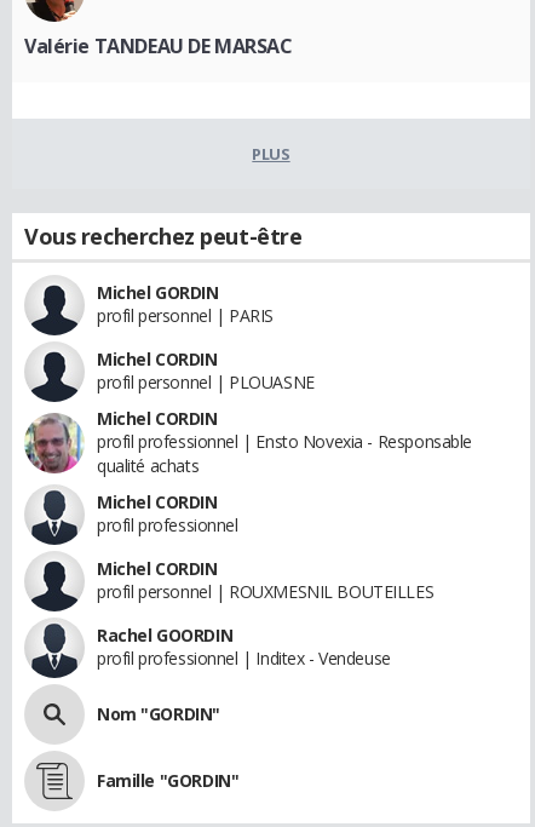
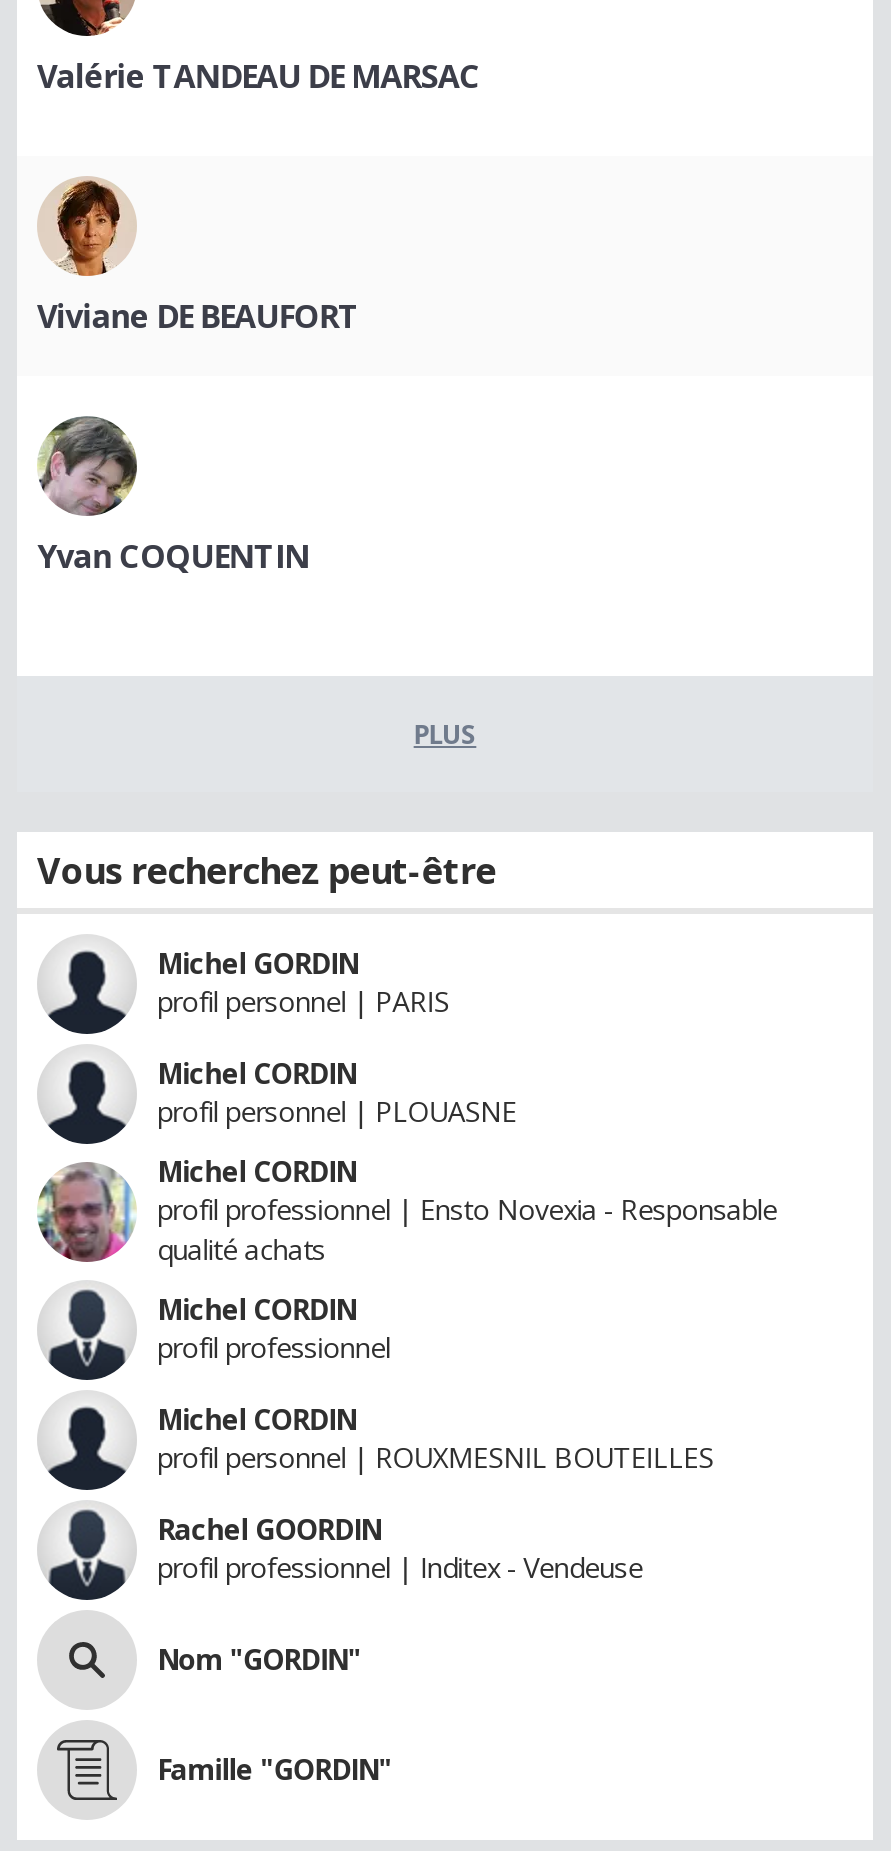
none -> [37,176,359,338] [image] | Viviane DE BEAUFORT
none -> [37,414,309,578] [image] | Yvan COQUENTIN

